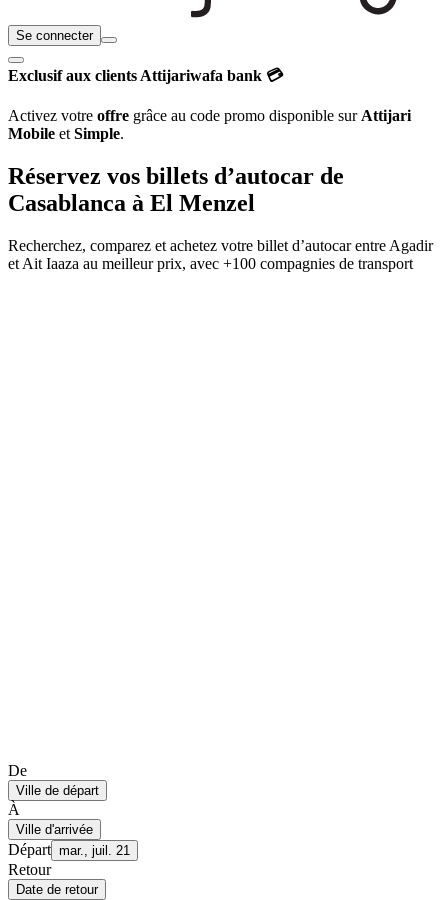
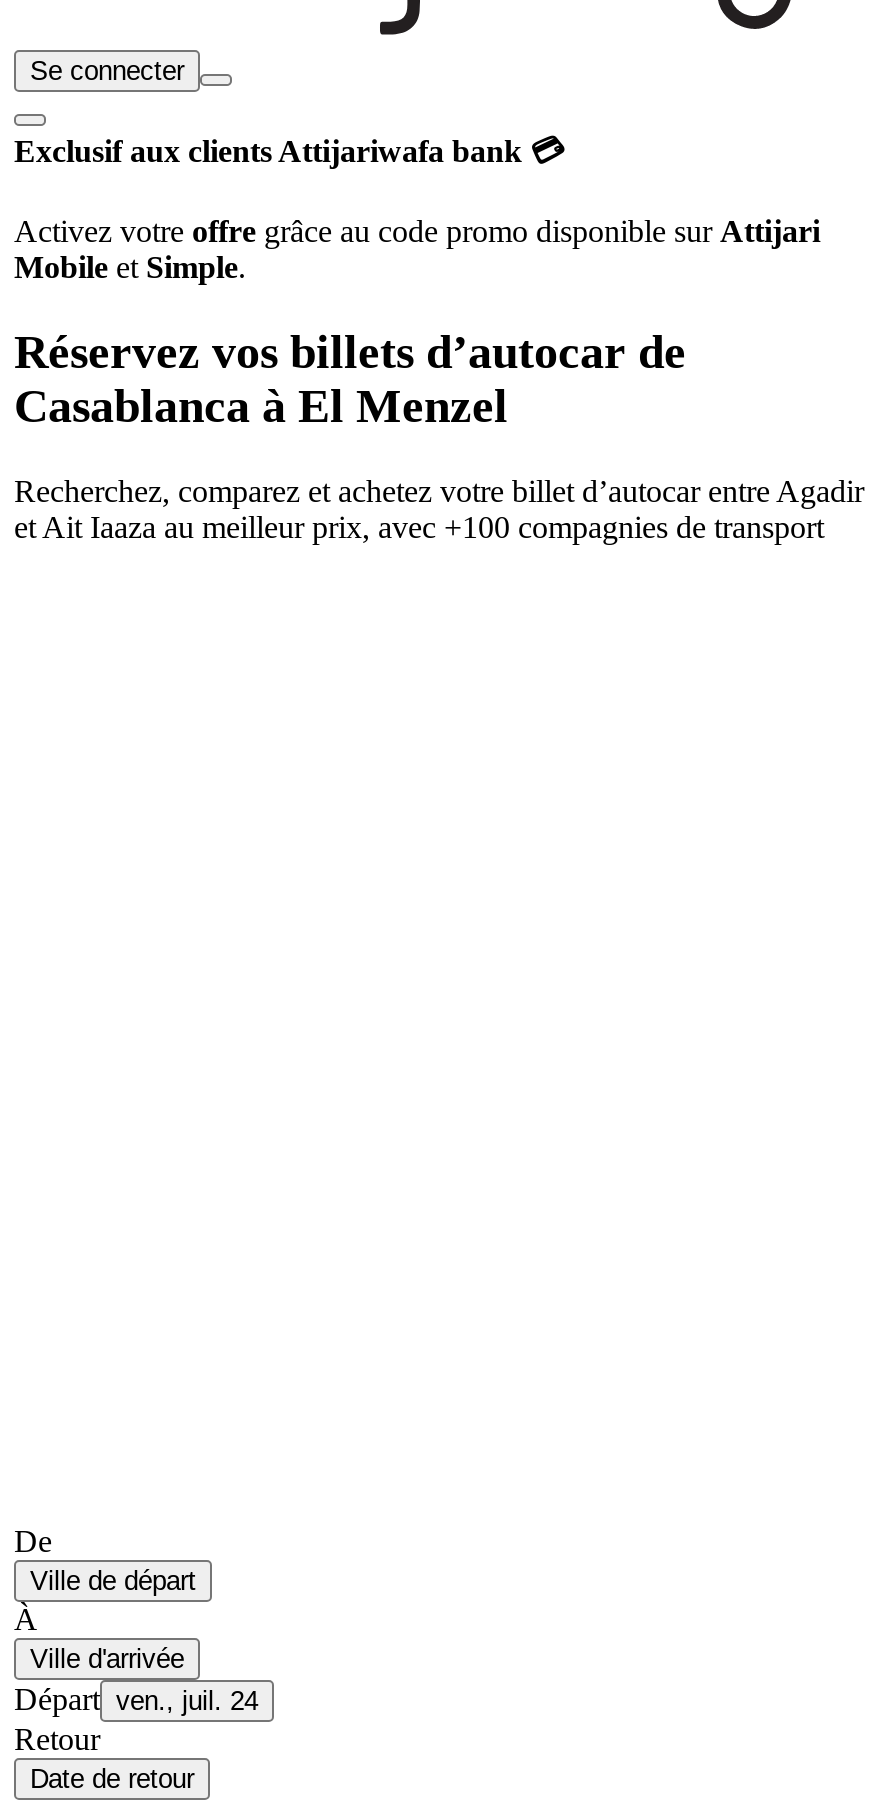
[8,841,130,858] Départ mar., juil. 21 -> [14,1682,258,1716] Départ ven., juil. 24

